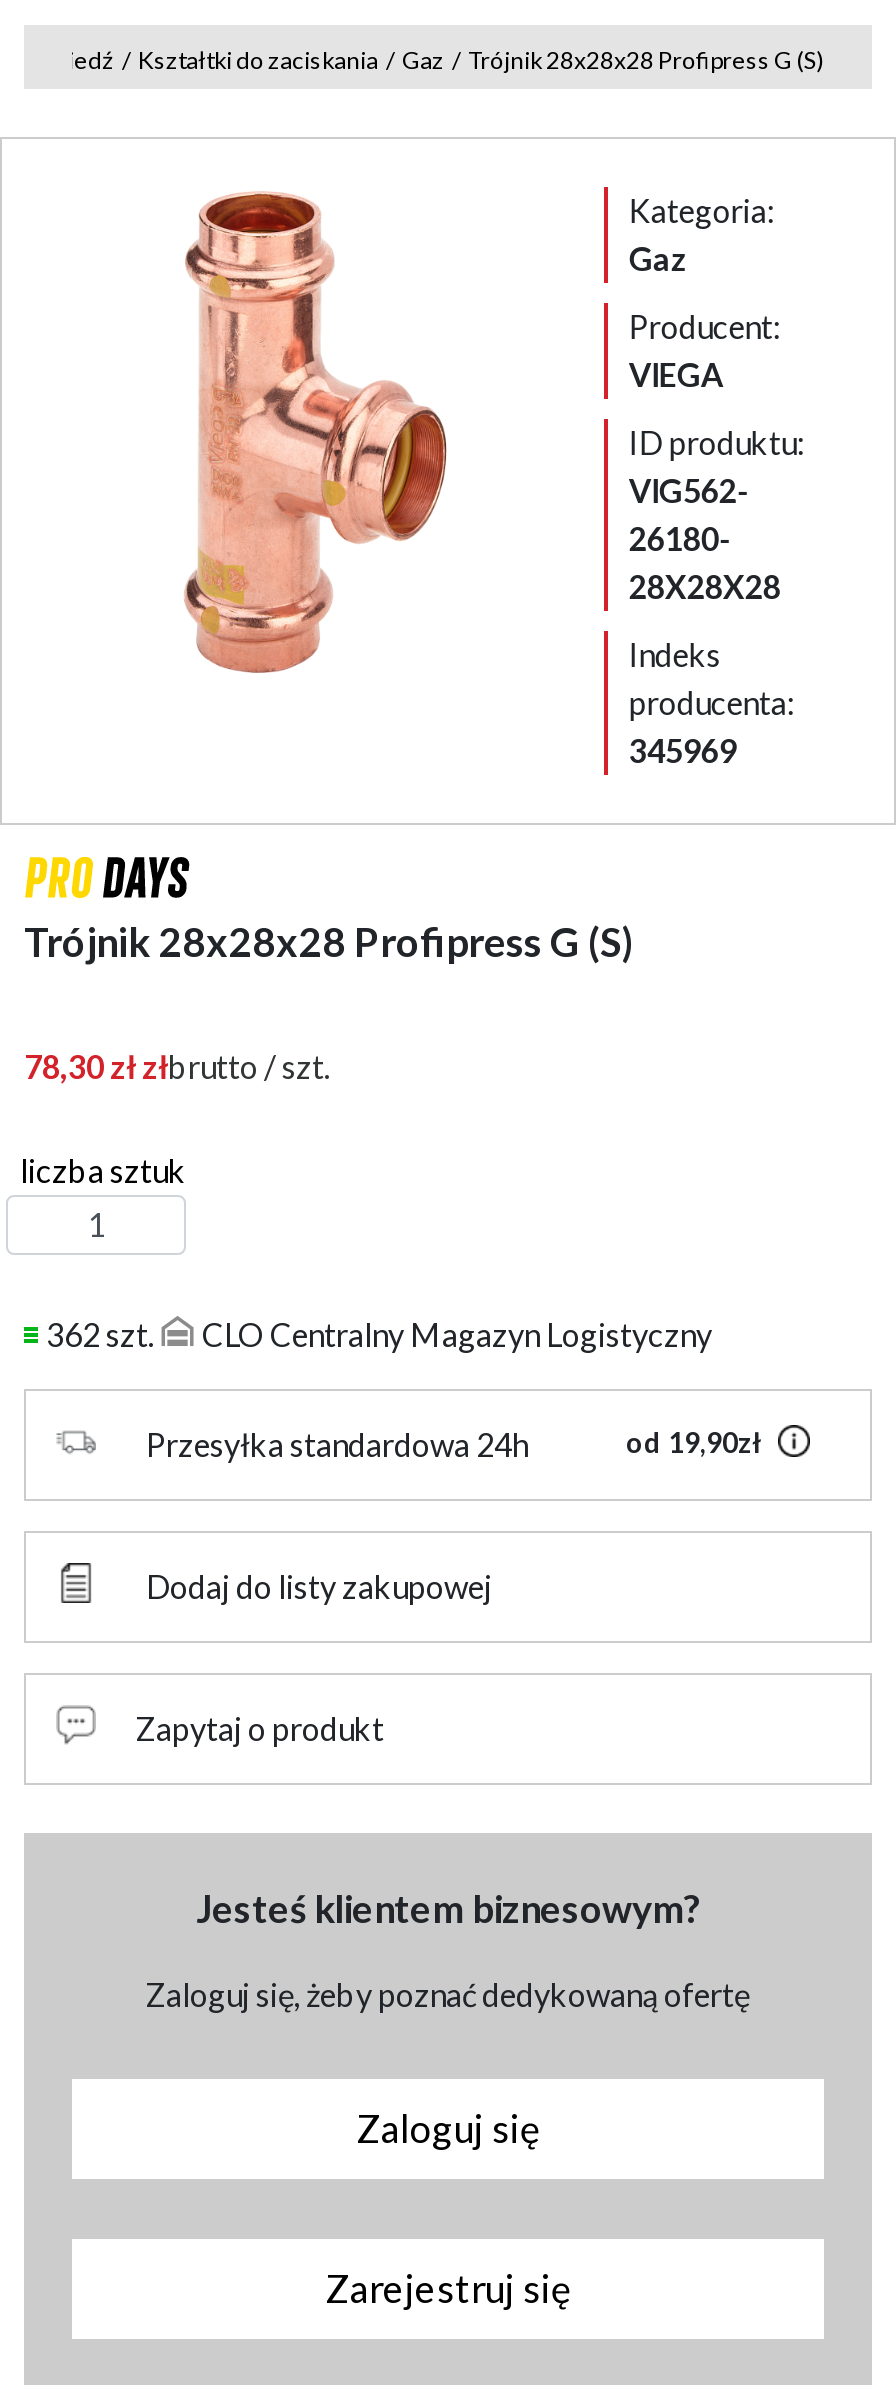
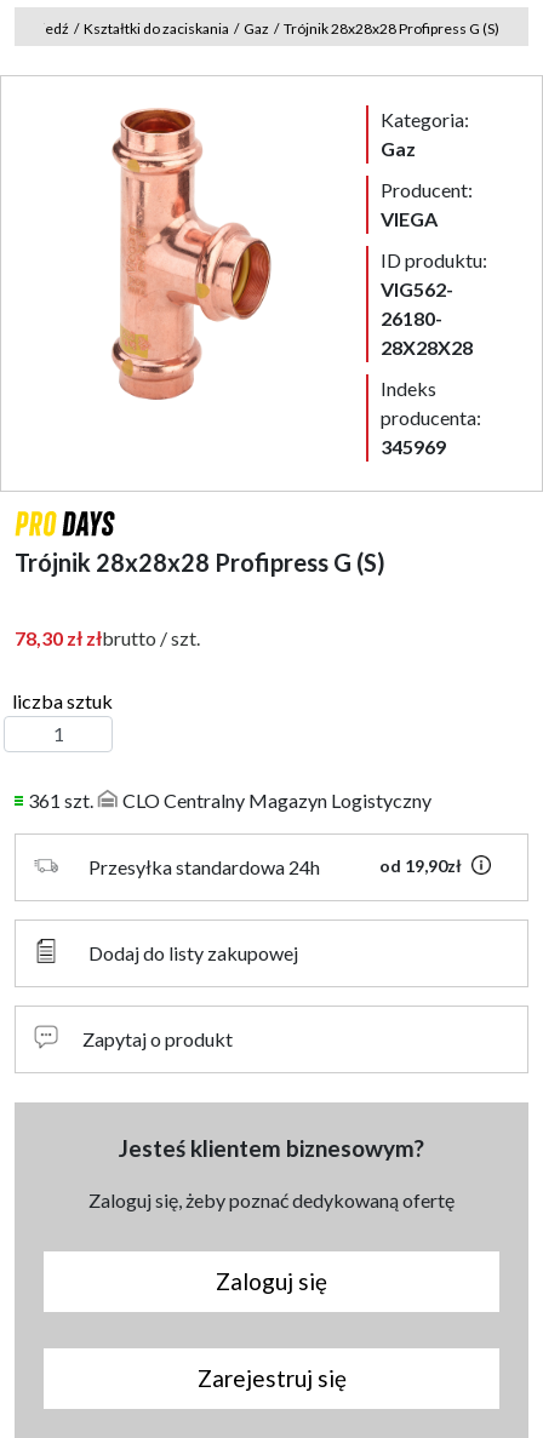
[46,1314,712,1352] 362 szt. CLO Centralny Magazyn Logistyczny -> [28,788,431,811] 361 szt. CLO Centralny Magazyn Logistyczny

